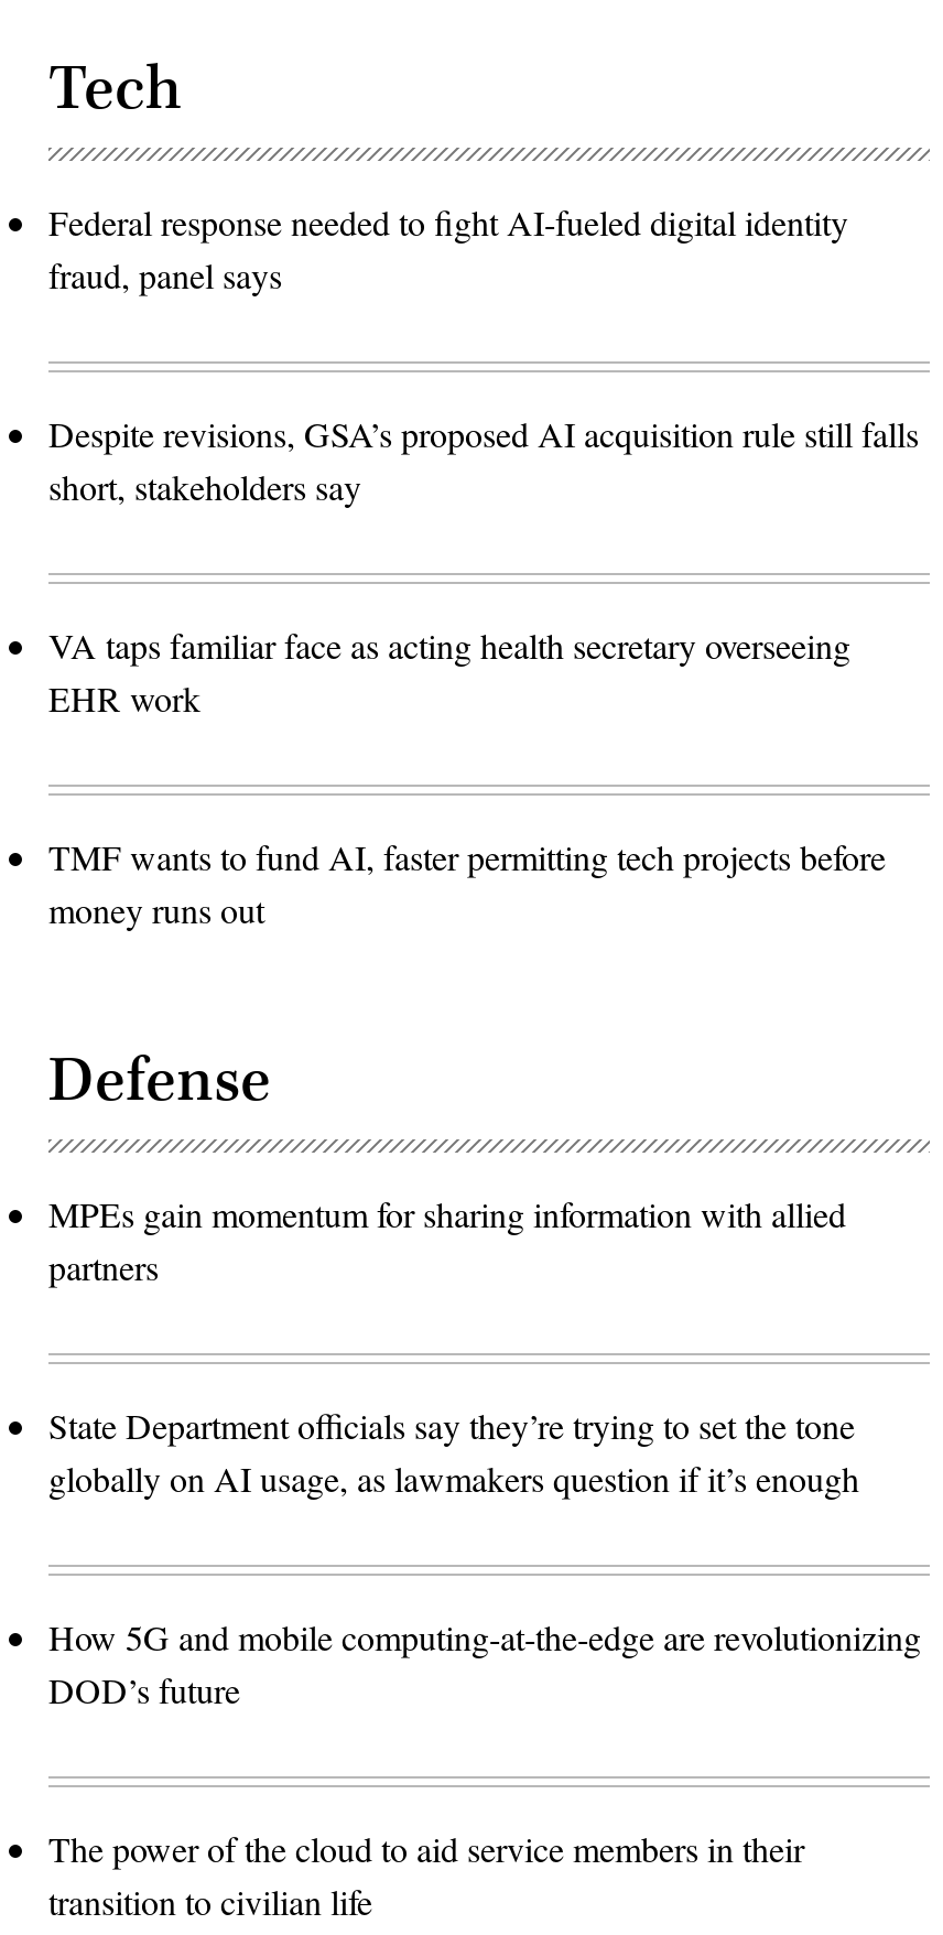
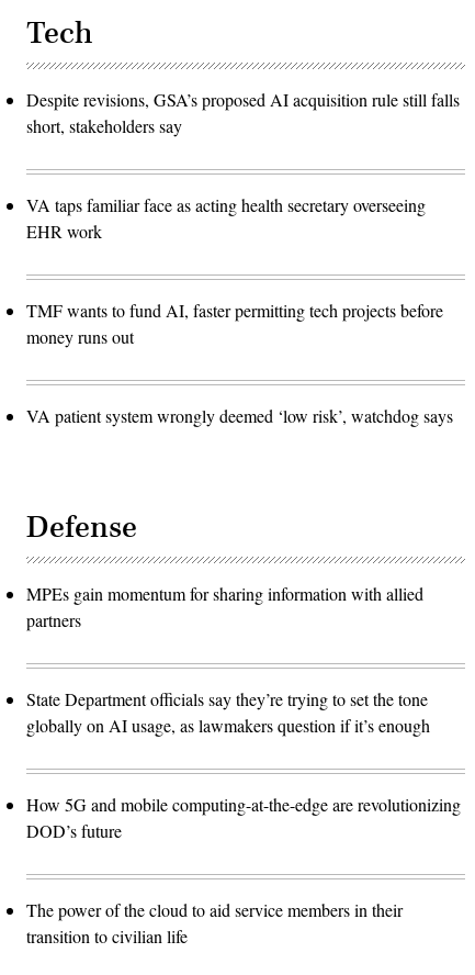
[48,199,848,298] Federal response needed to fight AI-fueled digital identity | fraud, panel says -> none
moved [48,411,919,933] -> [26,88,460,348]: Despite revisions, GSA’s proposed AI acquisition rule still falls | short, stakeholders say | VA taps familiar face as acting health secretary overseeing | EHR work | TMF wants to fund AI, faster permitting tech projects before | money runs out
none -> [26,404,453,427] VA patient system wrongly deemed ‘low risk’, watchdog says

